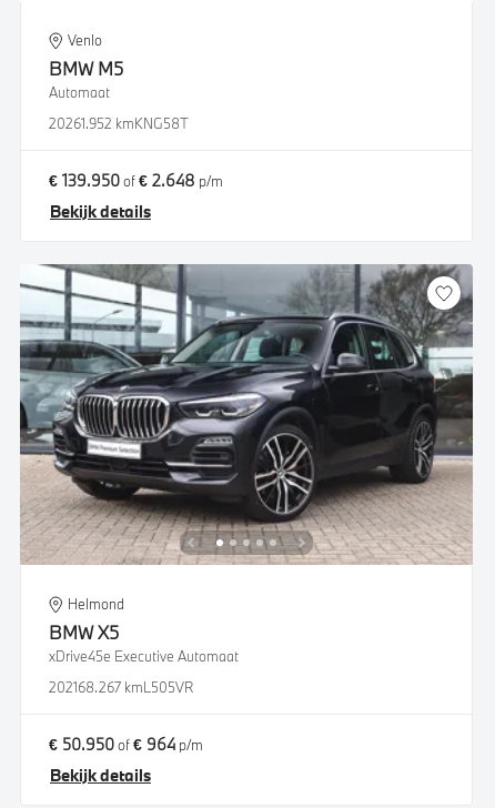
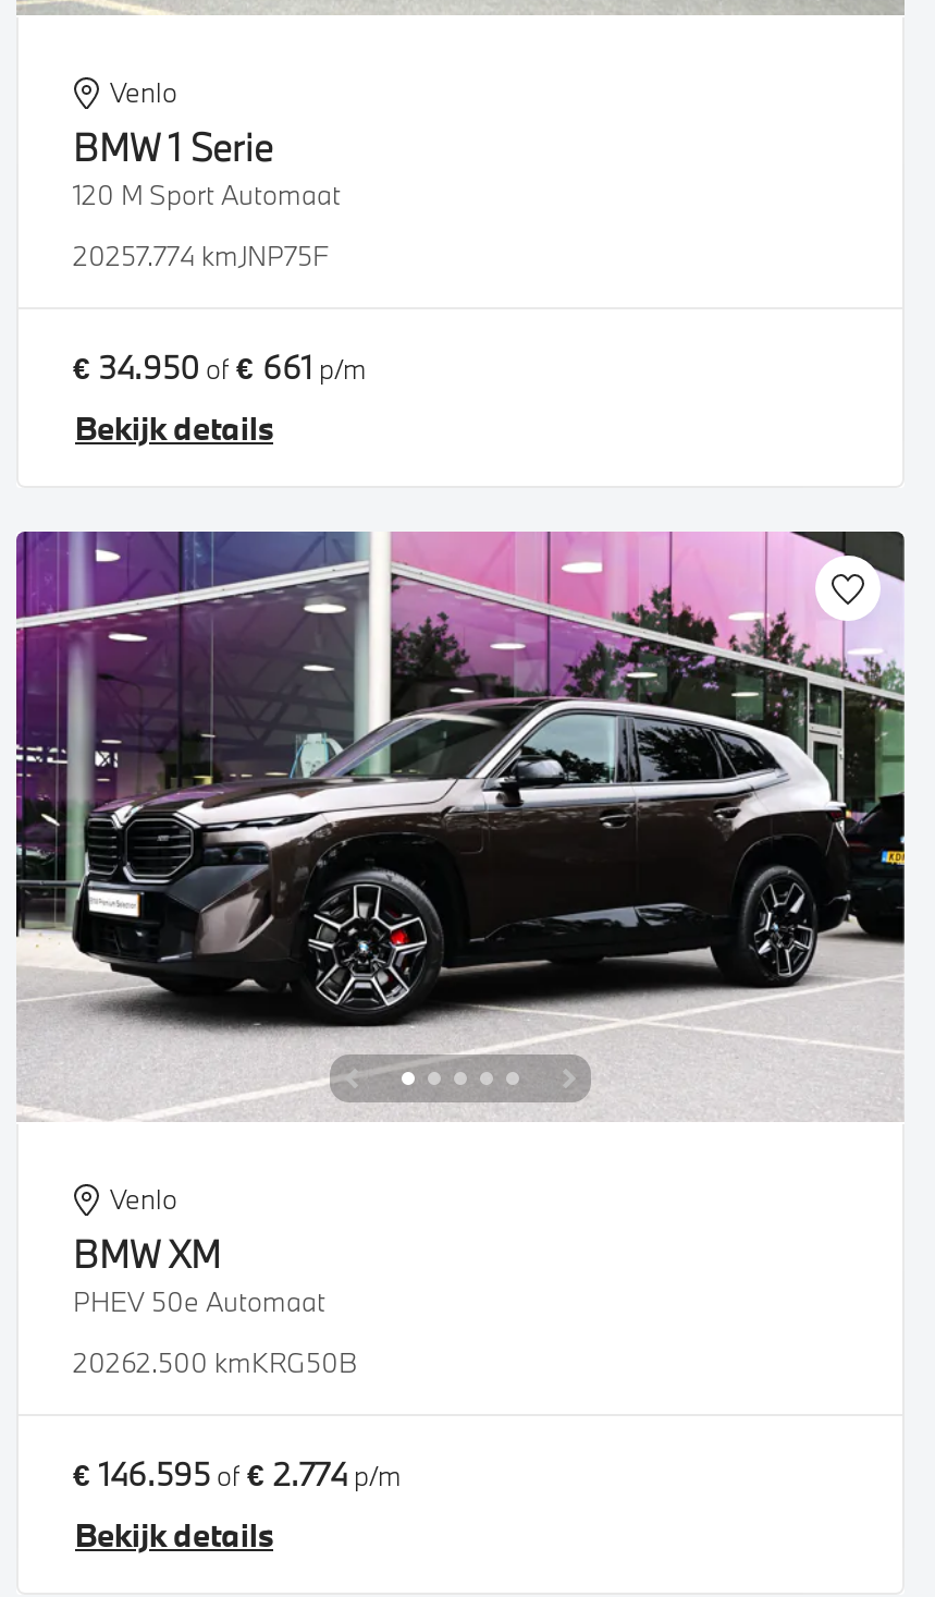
[49,57,123,101] BMW M5 | Automaat -> [73,125,341,212] BMW 1 Serie | 120 M Sport Automaat
[49,115,189,132] 20261.952 km KNG58T -> [73,238,330,273] 20257.774 km JNP75F
[49,170,223,191] € 139.950 of € 2.648 p/m -> [73,347,367,388] € 34.950 of € 661 p/m
[19,263,474,665] [image] | Helmond | BMW X5 | xDrive45e Executive Automaat -> [14,529,907,1319] [image] | Venlo | BMW XM | PHEV 50e Automaat
[49,678,193,696] 202168.267 kmL505VR -> [73,1345,358,1380] 20262.500 kmKRG50B
[49,734,203,755] € 50.950 of € 964 p/m -> [73,1454,402,1495] € 146.595 of € 2.774 p/m

